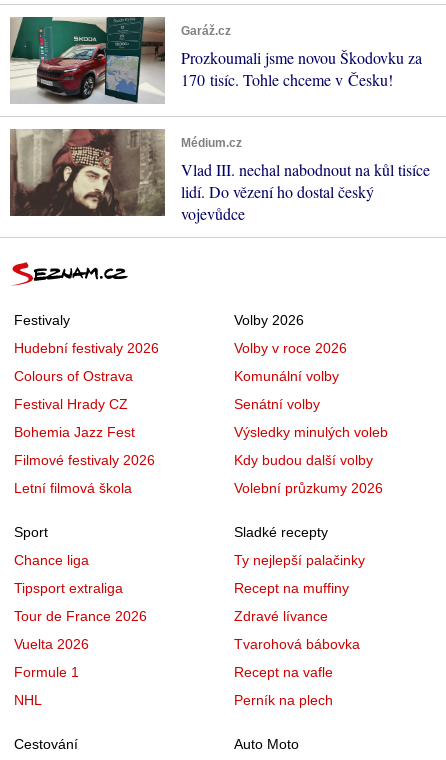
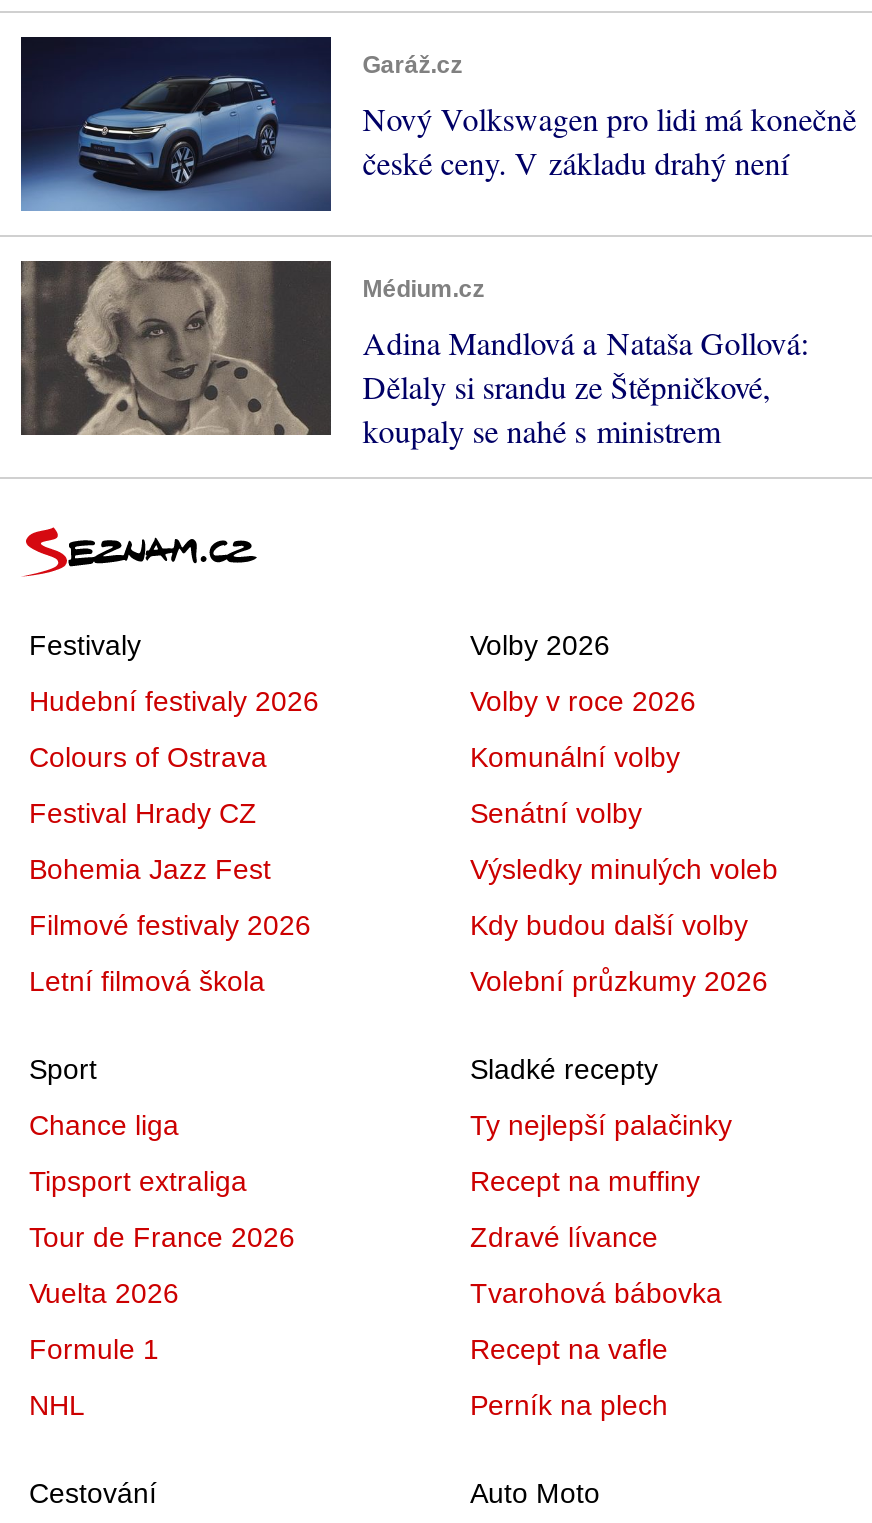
[9,16,422,105] [image] | Prozkoumali jsme novou Škodovku za | 170 tisíc. Tohle chceme v Česku! -> [19,34,856,212] [image] | Nový Volkswagen pro lidi má konečně | české ceny. V základu drahý není
[10,129,430,224] [image] | Vlad III. nechal nabodnout na kůl tisíce | lidí. Do vězení ho dostal český | vojevůdce -> [21,260,808,451] [image] | Adina Mandlová a Nataša Gollová: | Dělaly si srandu ze Štěpničkové, | koupaly se nahé s ministrem

